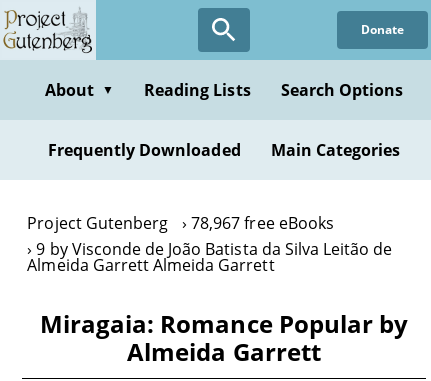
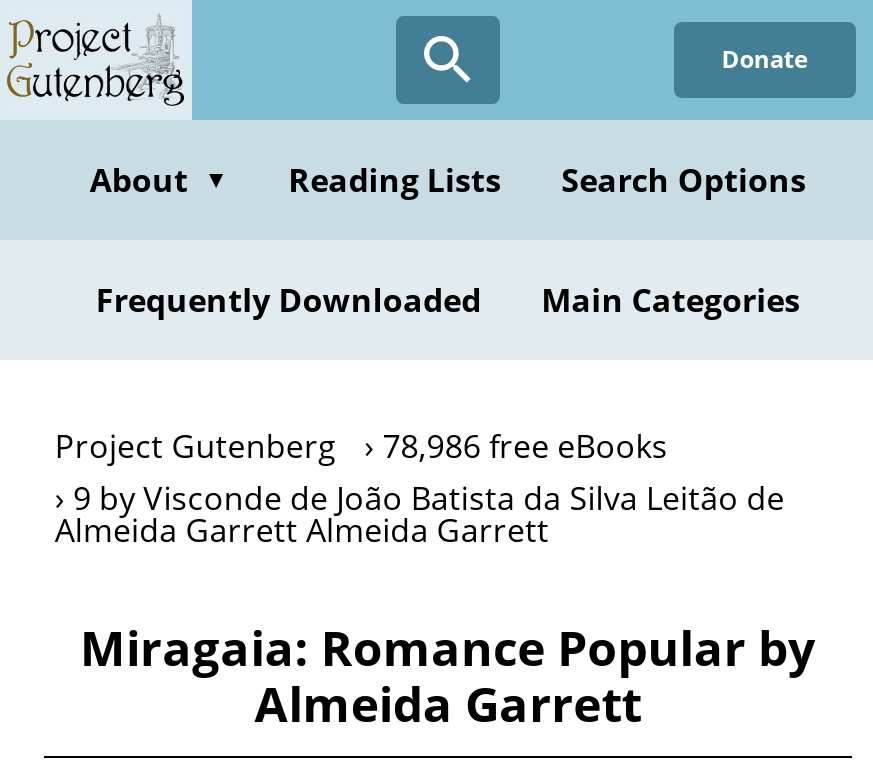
[27,212,334,234] Project Gutenberg 78,967 free eBooks -> [55,424,668,468] Project Gutenberg 78,986 free eBooks

